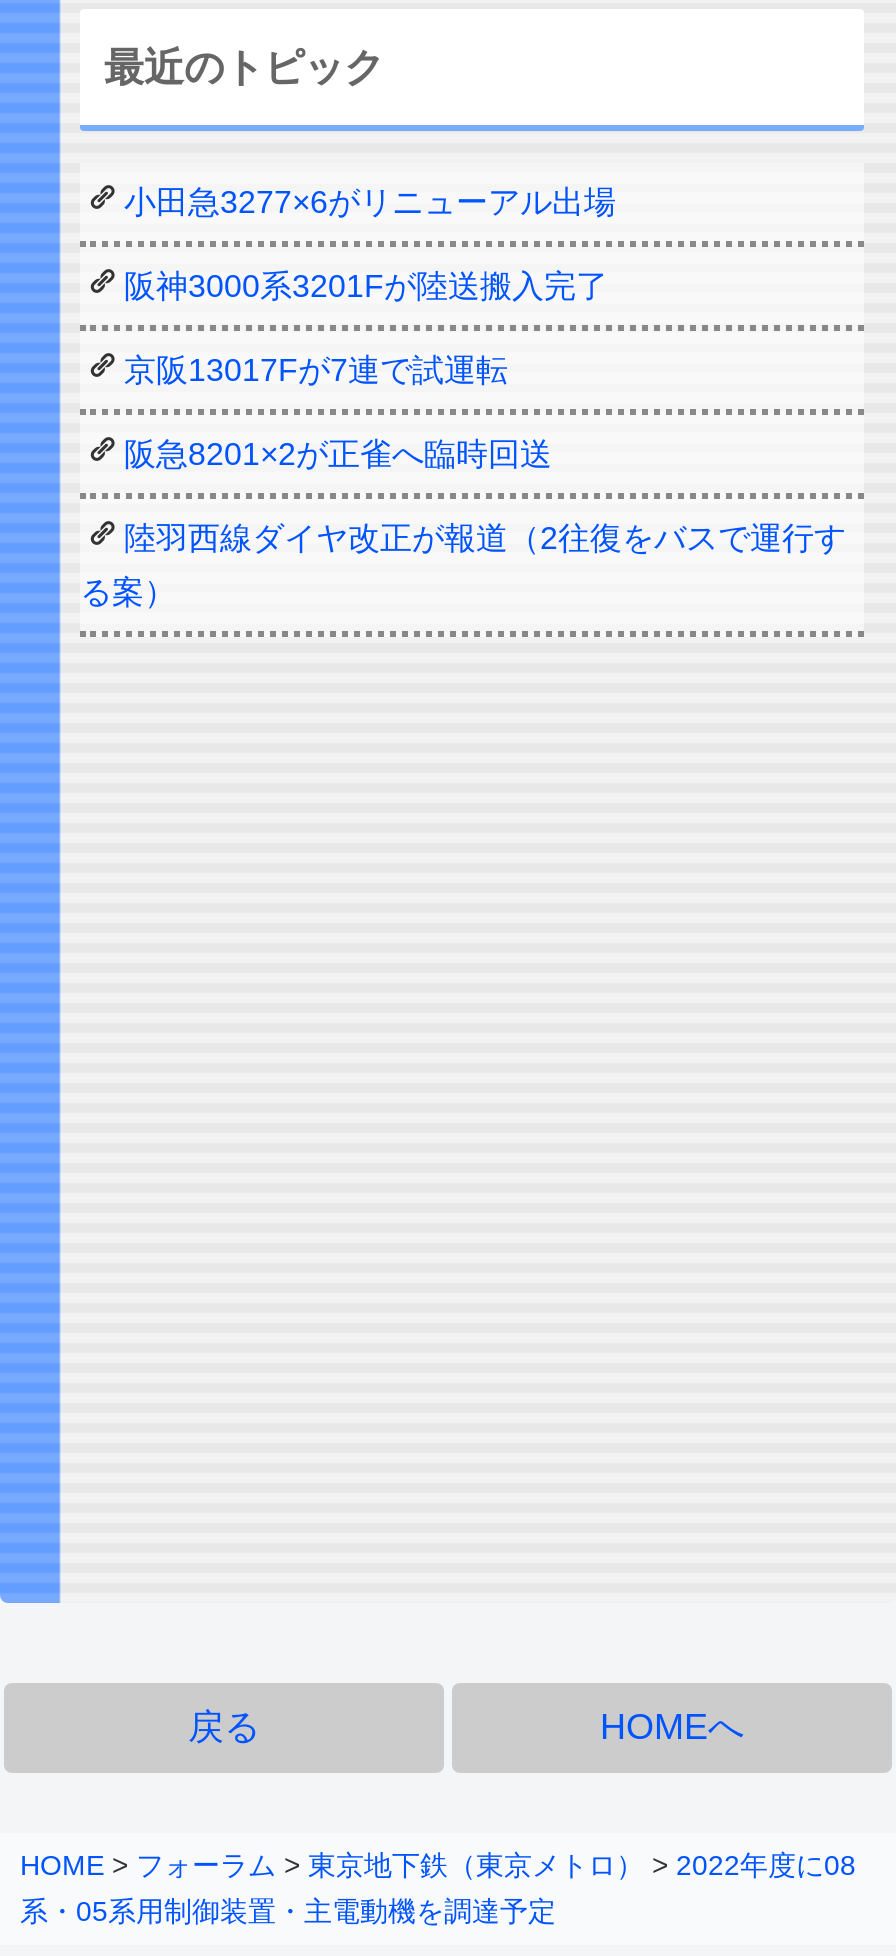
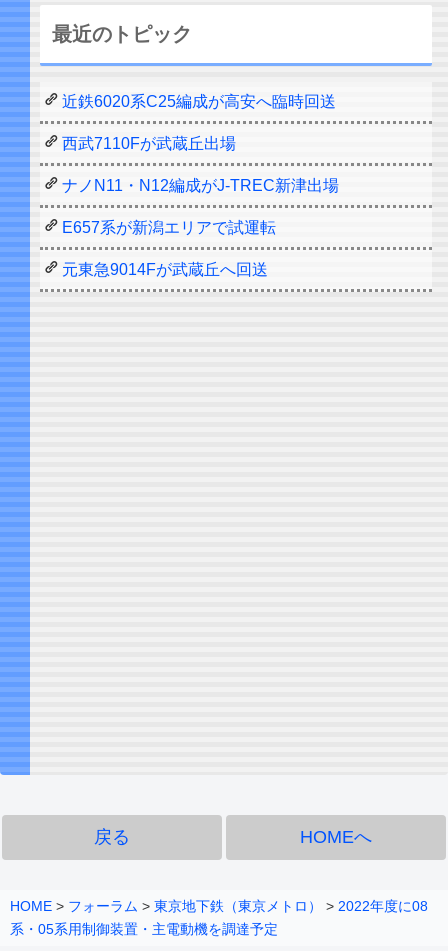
[80,185,846,609] 小田急3277×6がリニューアル出場 | 阪神3000系3201Fが陸送搬入完了 | 京阪13017Fが7連で試運転 | 阪急8201×2が正雀へ臨時回送 | 陸羽西線ダイヤ改正が報道（2往復をバスで運行す | る案） -> [62,93,339,278] 近鉄6020系C25編成が高安へ臨時回送 | 西武7110Fが武蔵丘出場 | ナノN11・N12編成がJ-TREC新津出場 | E657系が新潟エリアで試運転 | 元東急9014Fが武蔵丘へ回送

